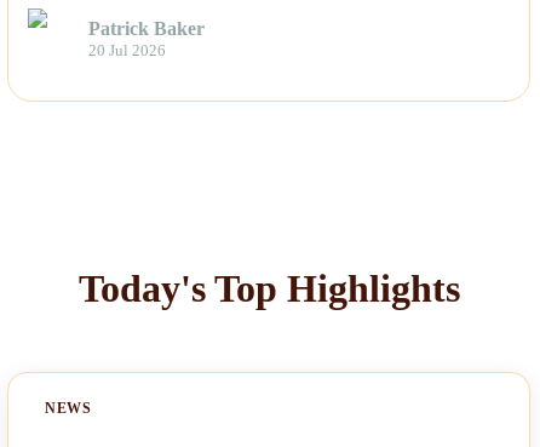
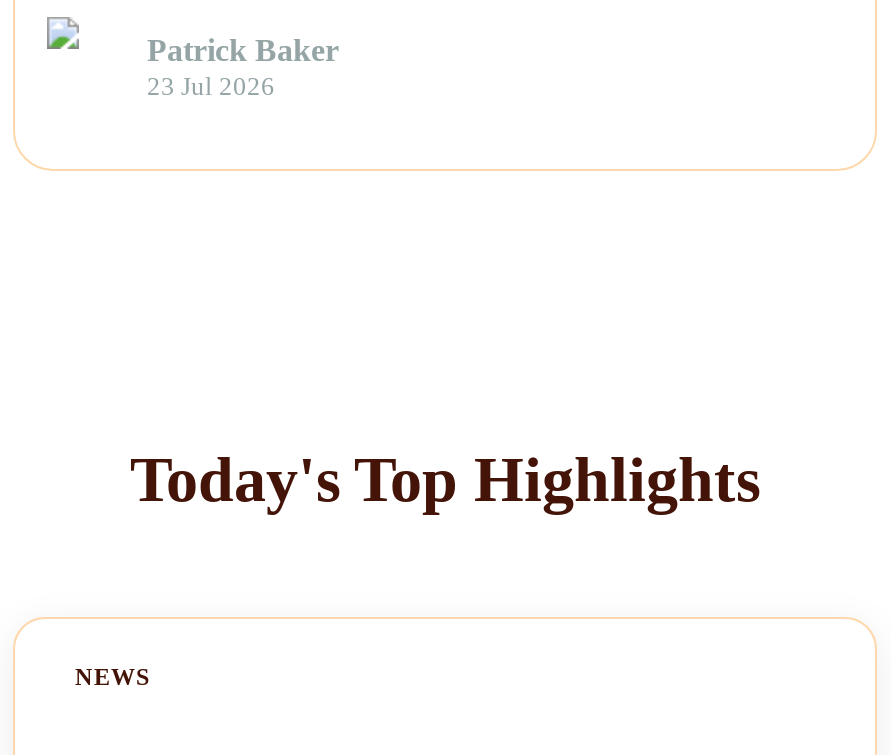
[88,43,166,60] 20 Jul 2026 -> [147,74,275,102] 23 Jul 2026

